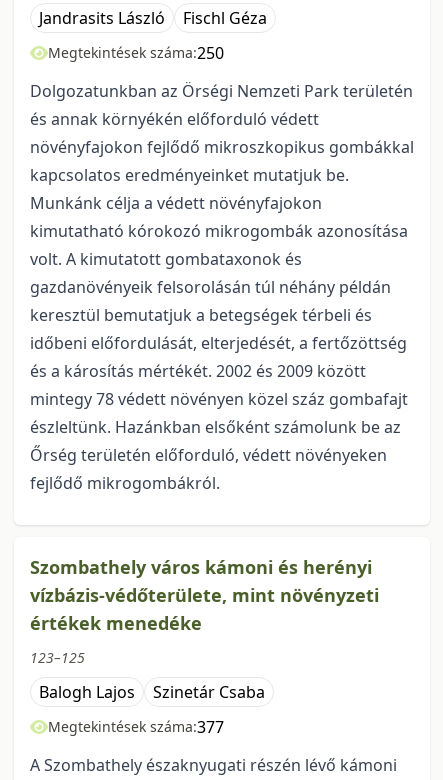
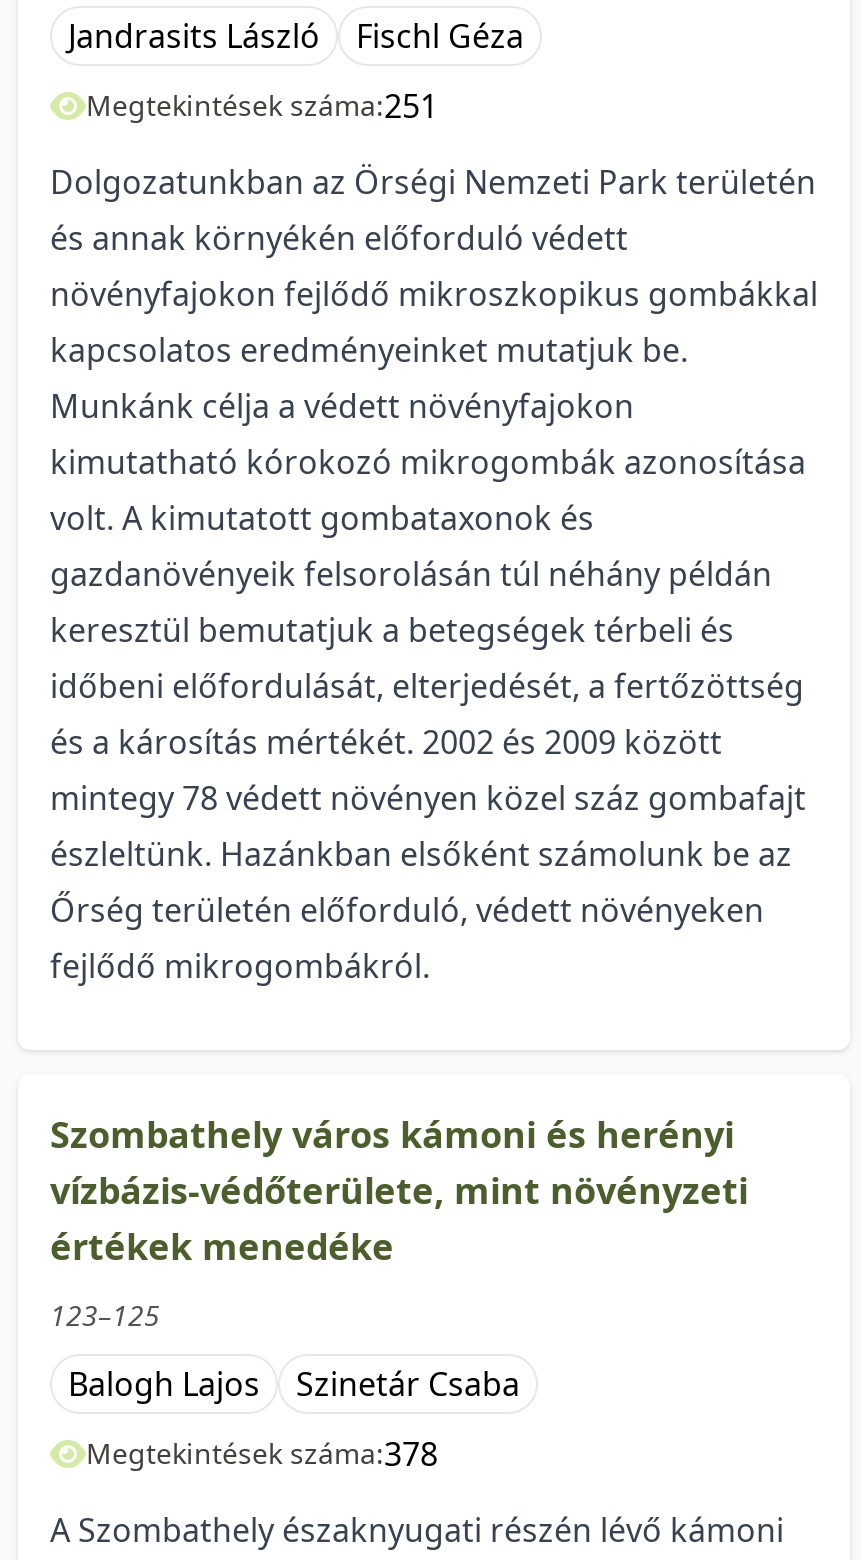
[48,42,224,64] Megtekintések száma:250 -> [86,84,438,128] Megtekintések száma:251
[48,716,224,738] Megtekintések száma:377 -> [86,1432,438,1476] Megtekintések száma:378

